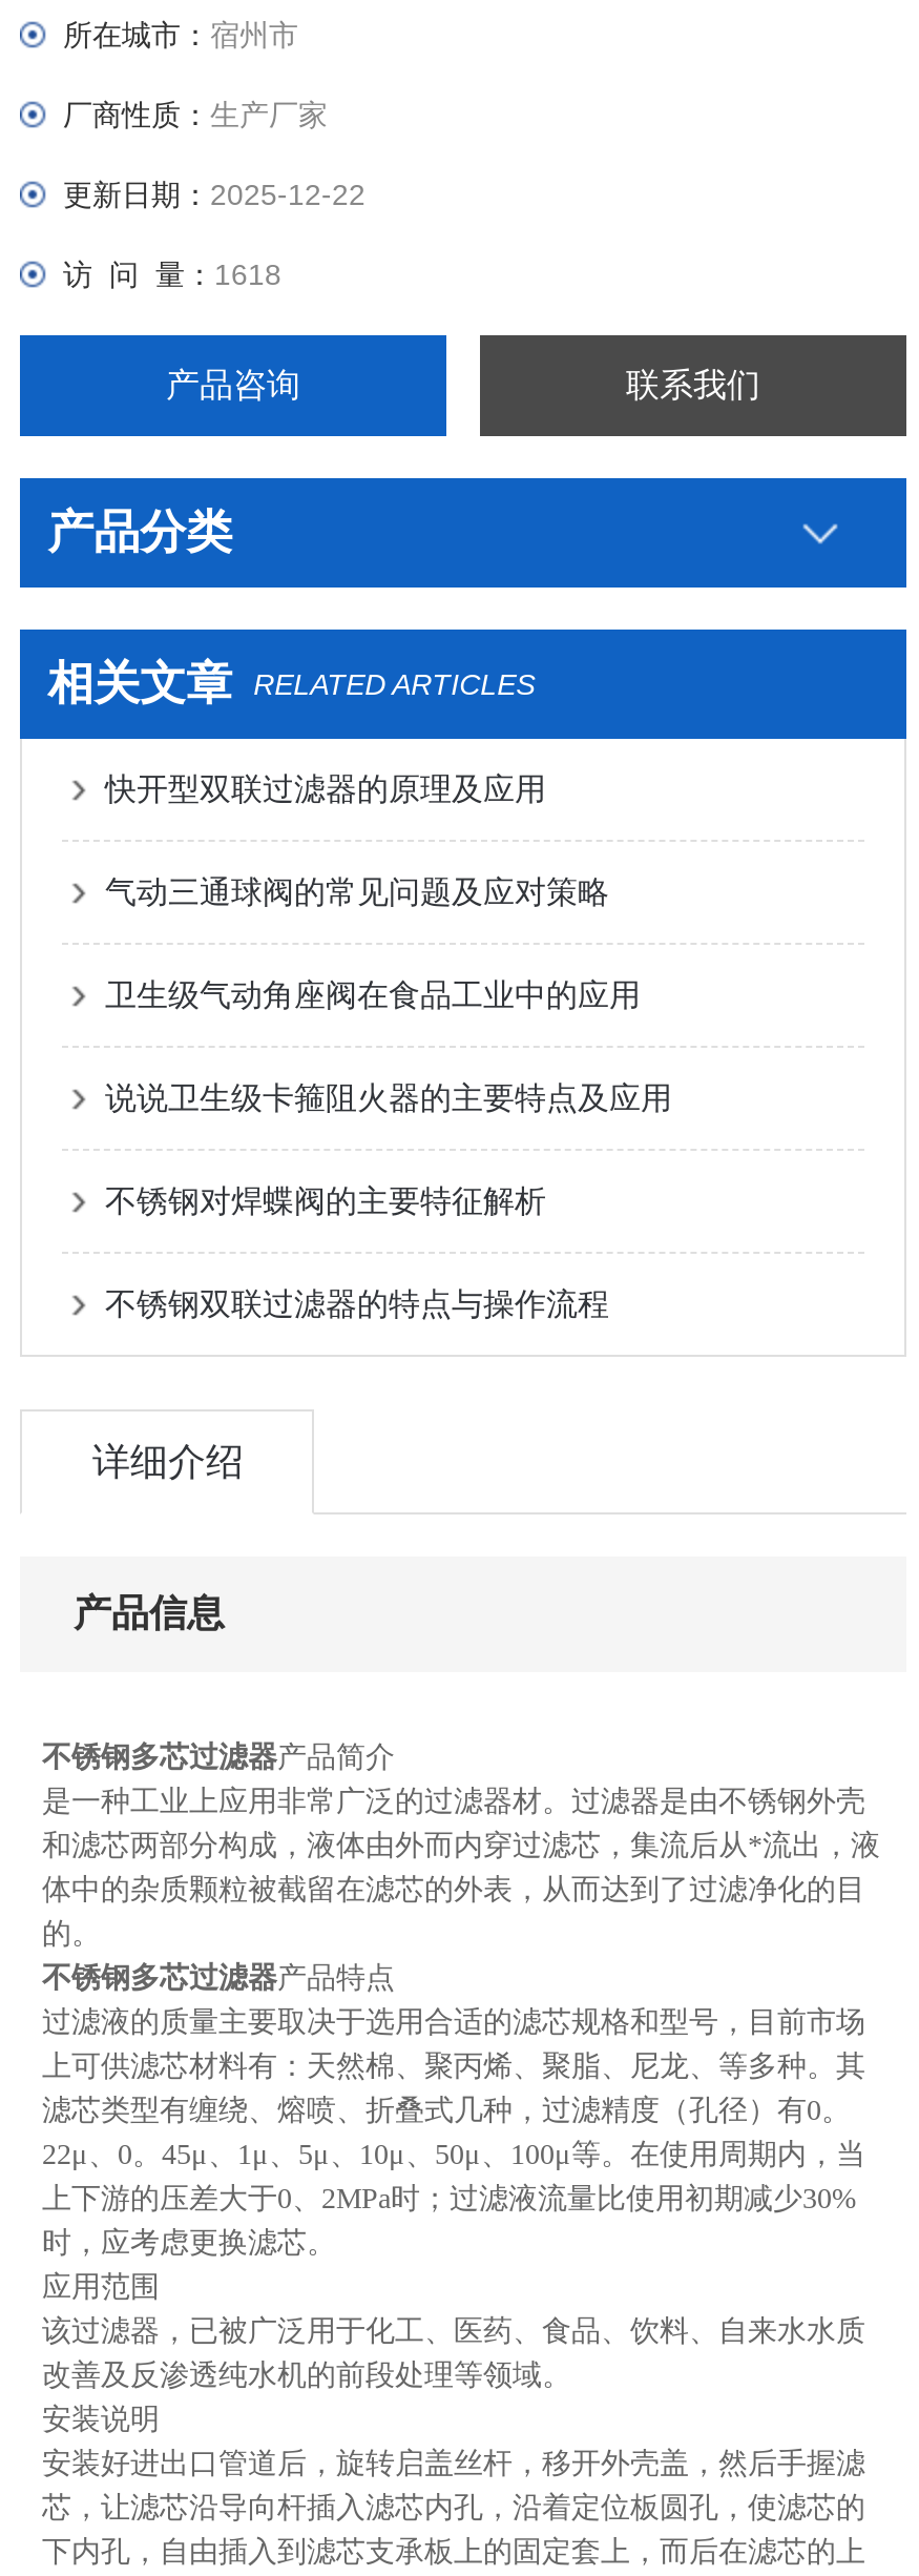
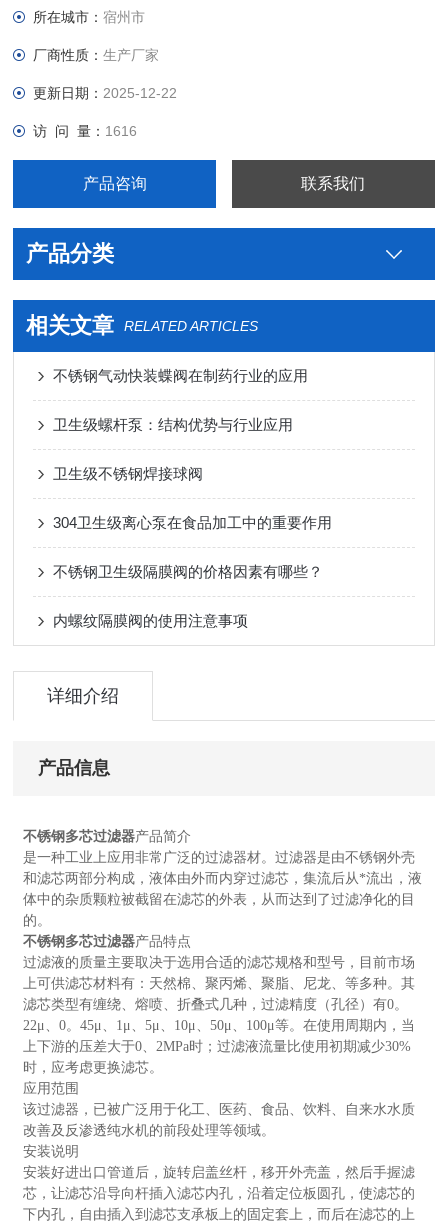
[63,257,281,291] 访 问 量：1618 -> [33,123,137,139] 访 问 量：1616
[105,770,546,806] 快开型双联过滤器的原理及应用 -> [53,367,308,384] 不锈钢气动快装蝶阀在制药行业的应用
[105,873,609,909] 气动三通球阀的常见问题及应对策略 -> [53,416,293,433] 卫生级螺杆泵：结构优势与行业应用
[105,976,640,1012] 卫生级气动角座阀在食品工业中的应用 -> [53,465,203,482] 卫生级不锈钢焊接球阀
[105,1079,672,1115] 说说卫生级卡箍阻火器的主要特点及应用 -> [53,514,332,531] 304卫生级离心泵在食品加工中的重要作用
[105,1182,546,1218] 不锈钢对焊蝶阀的主要特征解析 -> [53,563,323,580] 不锈钢卫生级隔膜阀的价格因素有哪些？
[105,1285,609,1321] 不锈钢双联过滤器的特点与操作流程 -> [53,612,248,629] 内螺纹隔膜阀的使用注意事项

